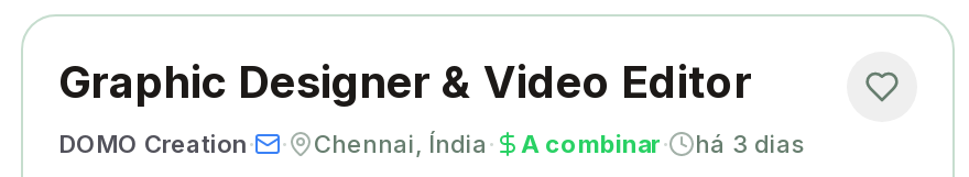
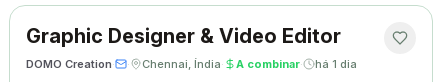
[695,129,807,159] há 3 dias -> [315,57,357,71] há 1 dia

